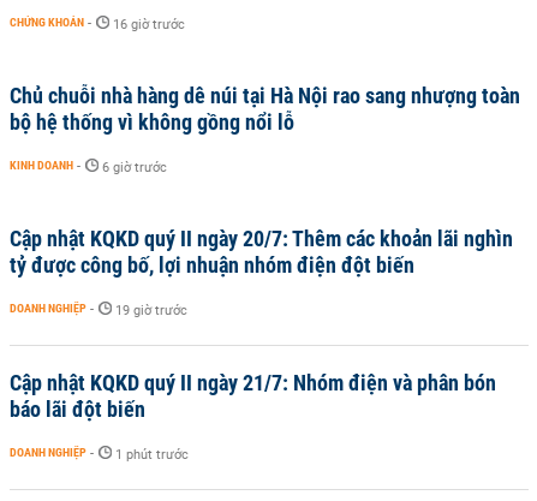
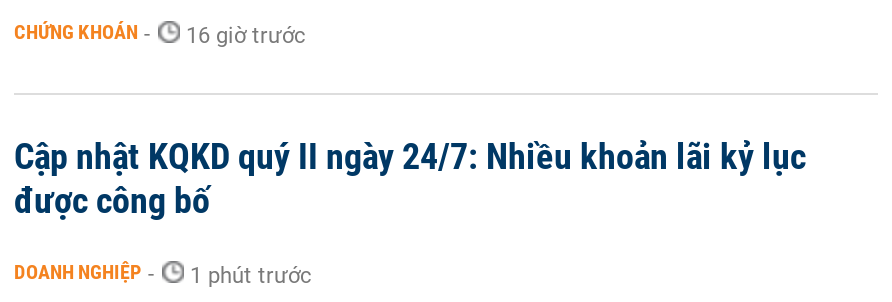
[10,83,520,422] Chủ chuỗi nhà hàng dê núi tại Hà Nội rao sang nhượng toàn | bộ hệ thống vì không gồng nổi lỗ | KINH DOANH - | 6 giờ trước | Cập nhật KQKD quý II ngày 20/7: Thêm các khoản lãi nghìn | tỷ được công bố, lợi nhuận nhóm điện đột biến | DOANH NGHIỆP - | 19 giờ trước | Cập nhật KQKD quý II ngày 21/7: Nhóm điện và phân bón | báo lãi đột biến -> [14,135,806,221] Cập nhật KQKD quý II ngày 24/7: Nhiều khoản lãi kỷ lục | được công bố

